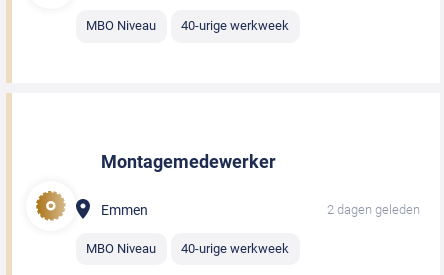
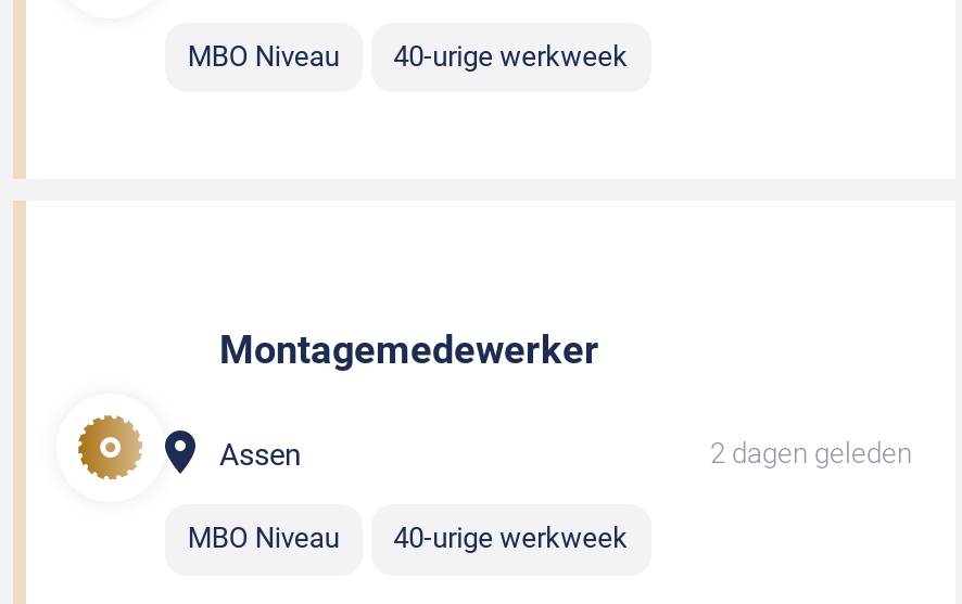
[101,201,148,217] Emmen -> [219,437,302,472] Assen

